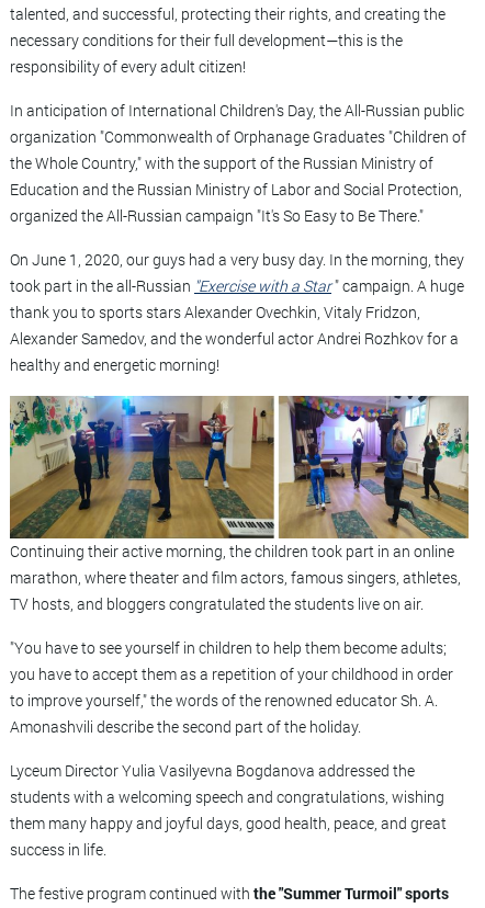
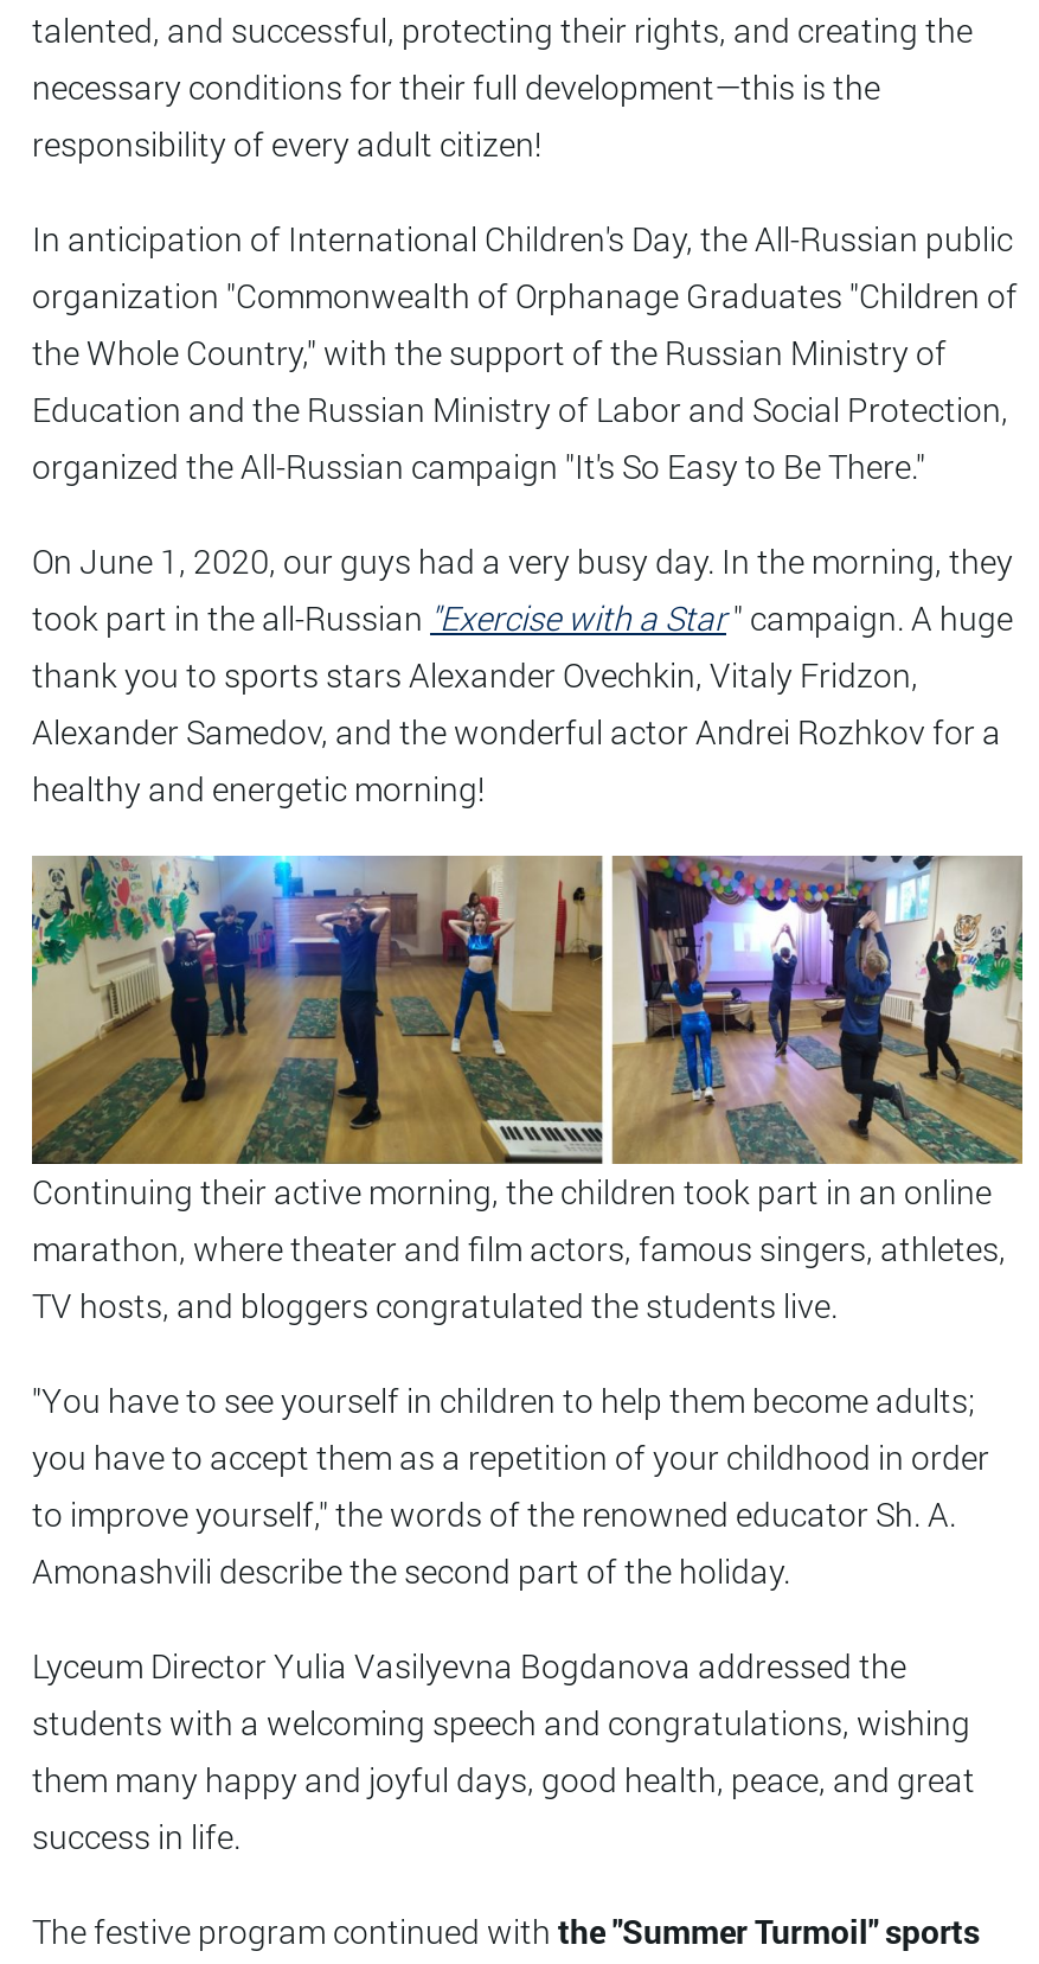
[10,593,427,614] TV hosts, and bloggers congratulated the students live on air. -> [32,1282,845,1327] TV hosts, and bloggers congratulated the students live.

